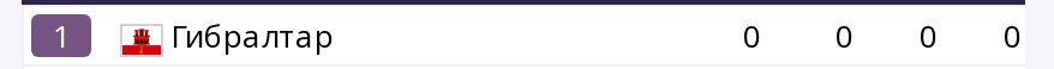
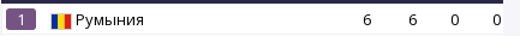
[163,14,852,57] Гибралтар | 0 | 0 -> [72,8,417,30] Румыния | 6 | 6

